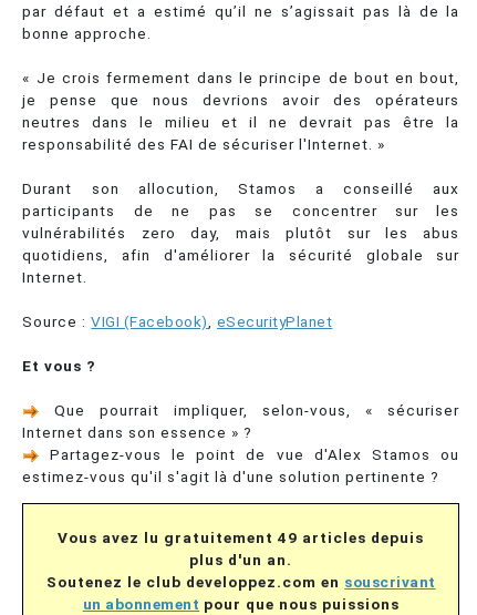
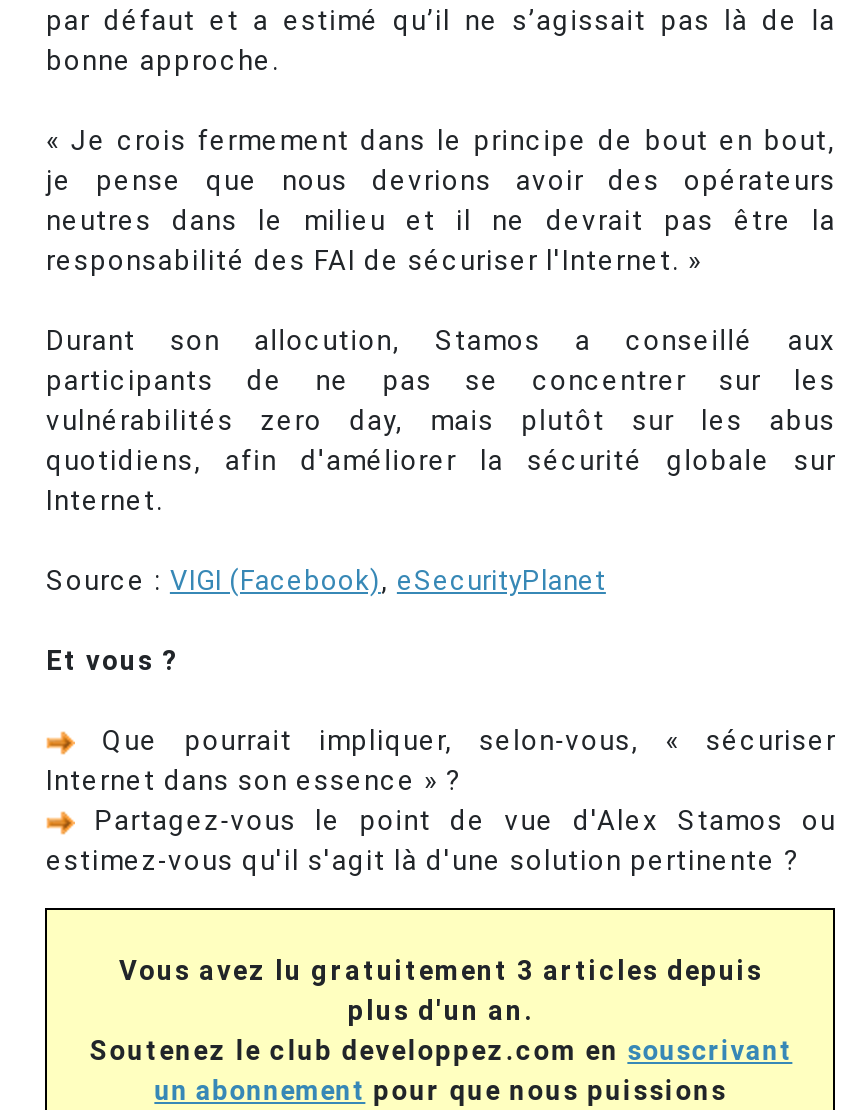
[58,529,424,546] Vous avez lu gratuitement 49 articles depuis -> [119,954,763,986] Vous avez lu gratuitement 3 articles depuis

